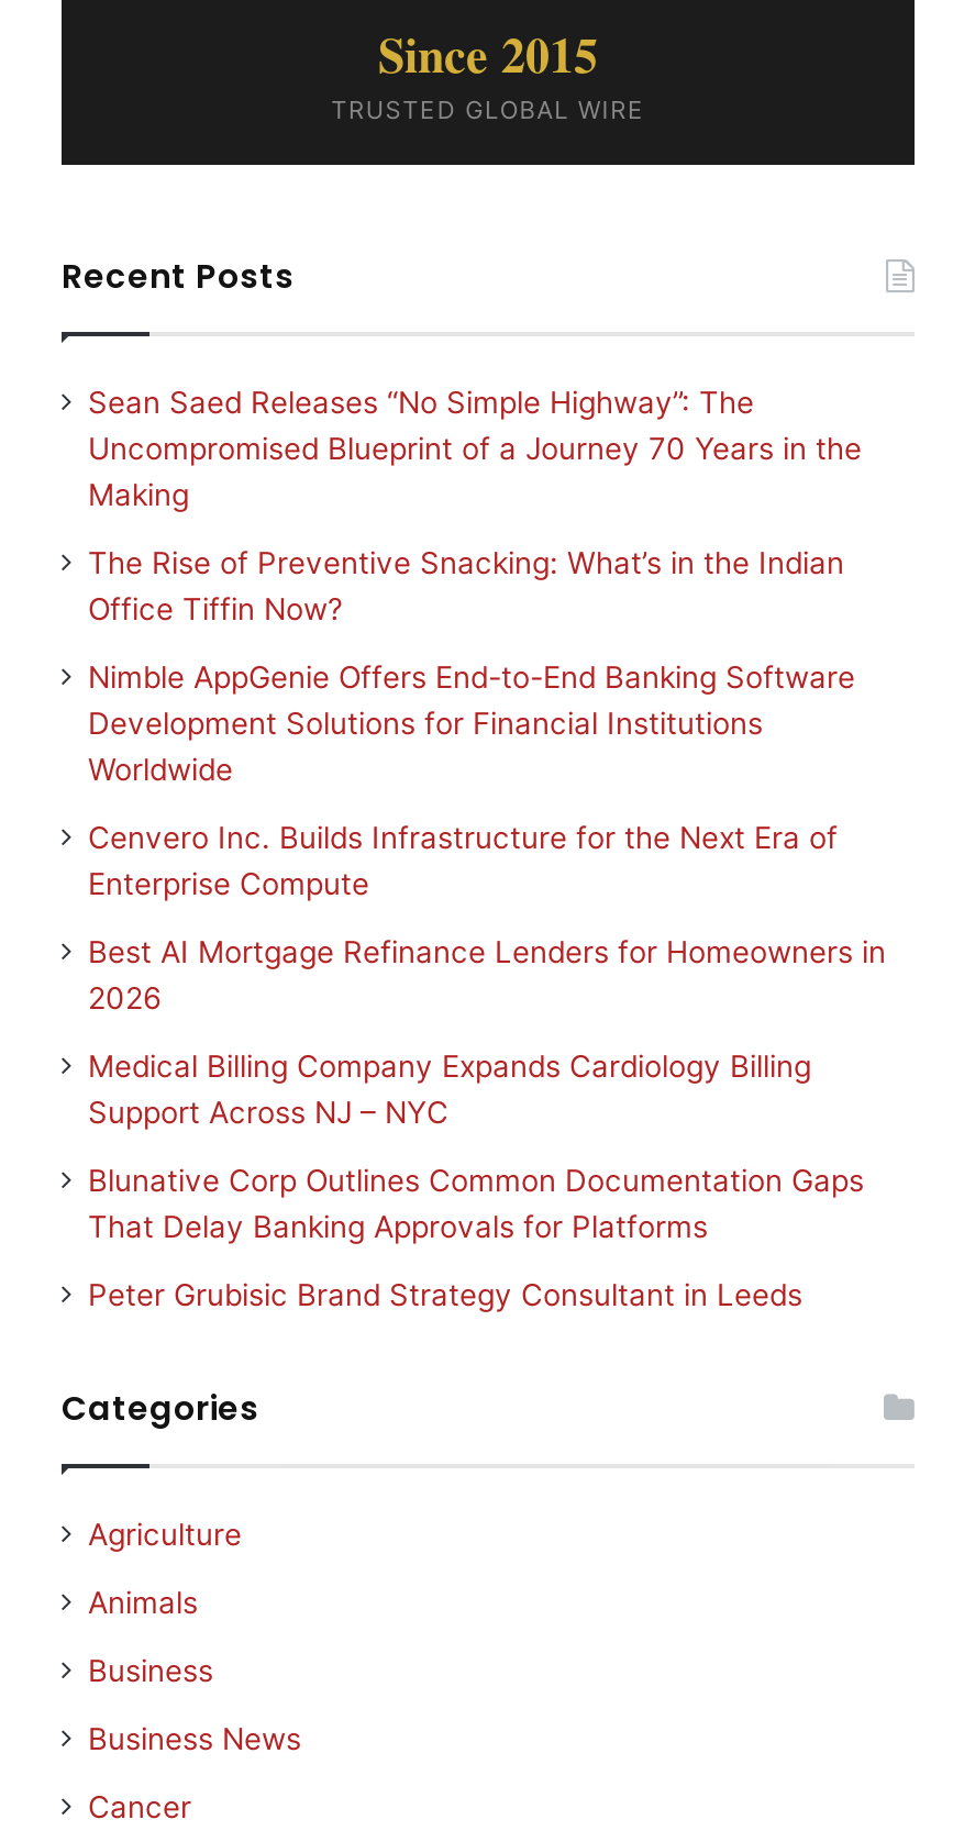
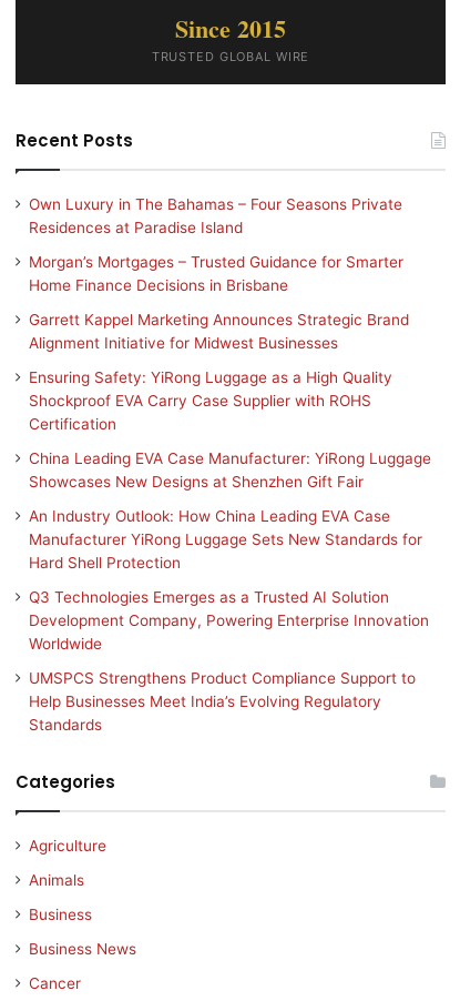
[88,385,862,741] Sean Saed Releases “No Simple Highway”: The | Uncompromised Blueprint of a Journey 70 Years in the | Making | The Rise of Preventive Snacking: What’s in the Indian | Office Tiffin Now? | Nimble AppGenie Offers End-to-End Banking Software | Development Solutions for Financial Institutions -> [29,195,431,629] Own Luxury in The Bahamas – Four Seasons Private | Residences at Paradise Island | Morgan’s Mortgages – Trusted Guidance for Smarter | Home Finance Decisions in Brisbane | Garrett Kappel Marketing Announces Strategic Brand | Alignment Initiative for Midwest Businesses | Ensuring Safety: YiRong Luggage as a High Quality | Shockproof EVA Carry Case Supplier with ROHS | Certification | China Leading EVA Case Manufacturer: YiRong Luggage | Showcases New Designs at Shenzhen Gift Fair | An Industry Outlook: How China Leading EVA Case | Manufacturer YiRong Luggage Sets New Standards for | Hard Shell Protection | Q3 Technologies Emerges as a Trusted AI Solution | Development Company, Powering Enterprise Innovation
moved [88,752,233,787] -> [29,635,102,653]: Worldwide
[88,820,886,1312] Cenvero Inc. Builds Infrastructure for the Next Era of | Enterprise Compute | Best AI Mortgage Refinance Lenders for Homeowners in | 2026 | Medical Billing Company Expands Cardiology Billing | Support Across NJ – NYC | Blunative Corp Outlines Common Documentation Gaps | That Delay Banking Approvals for Platforms | Peter Grubisic Brand Strategy Consultant in Leeds -> [29,669,416,734] UMSPCS Strengthens Product Compliance Support to | Help Businesses Meet India’s Evolving Regulatory | Standards

